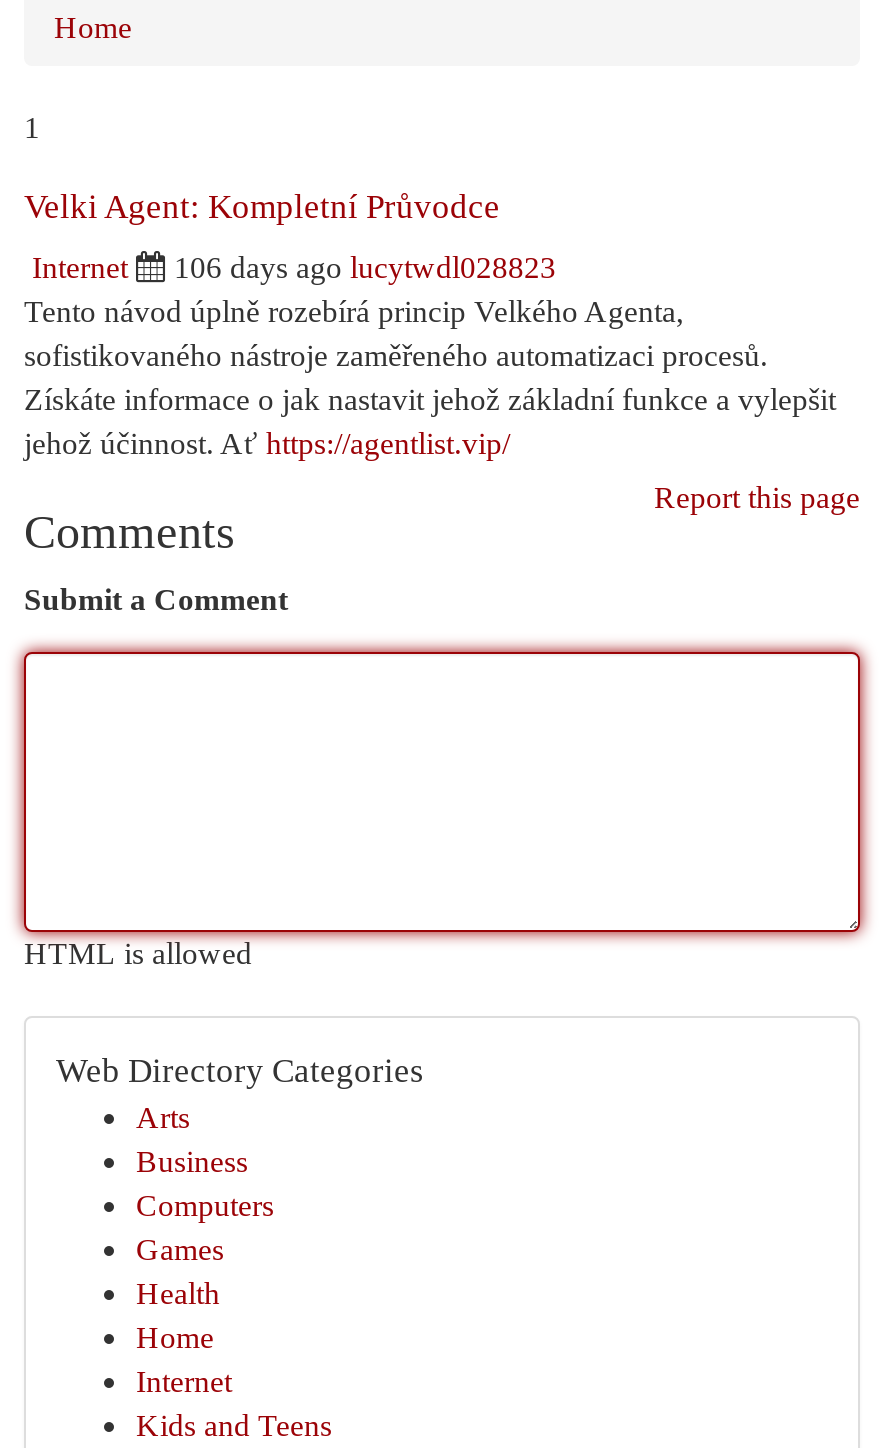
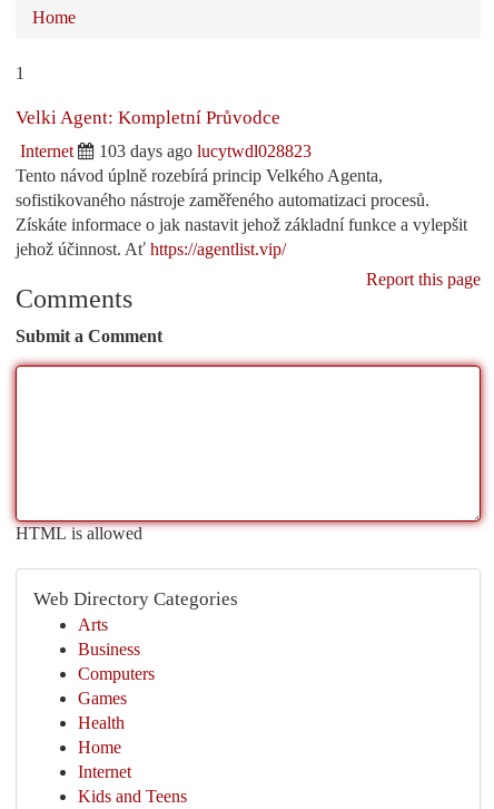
[174,250,556,284] 106 days ago lucytwdl028823 -> [99,142,312,160] 103 days ago lucytwdl028823

